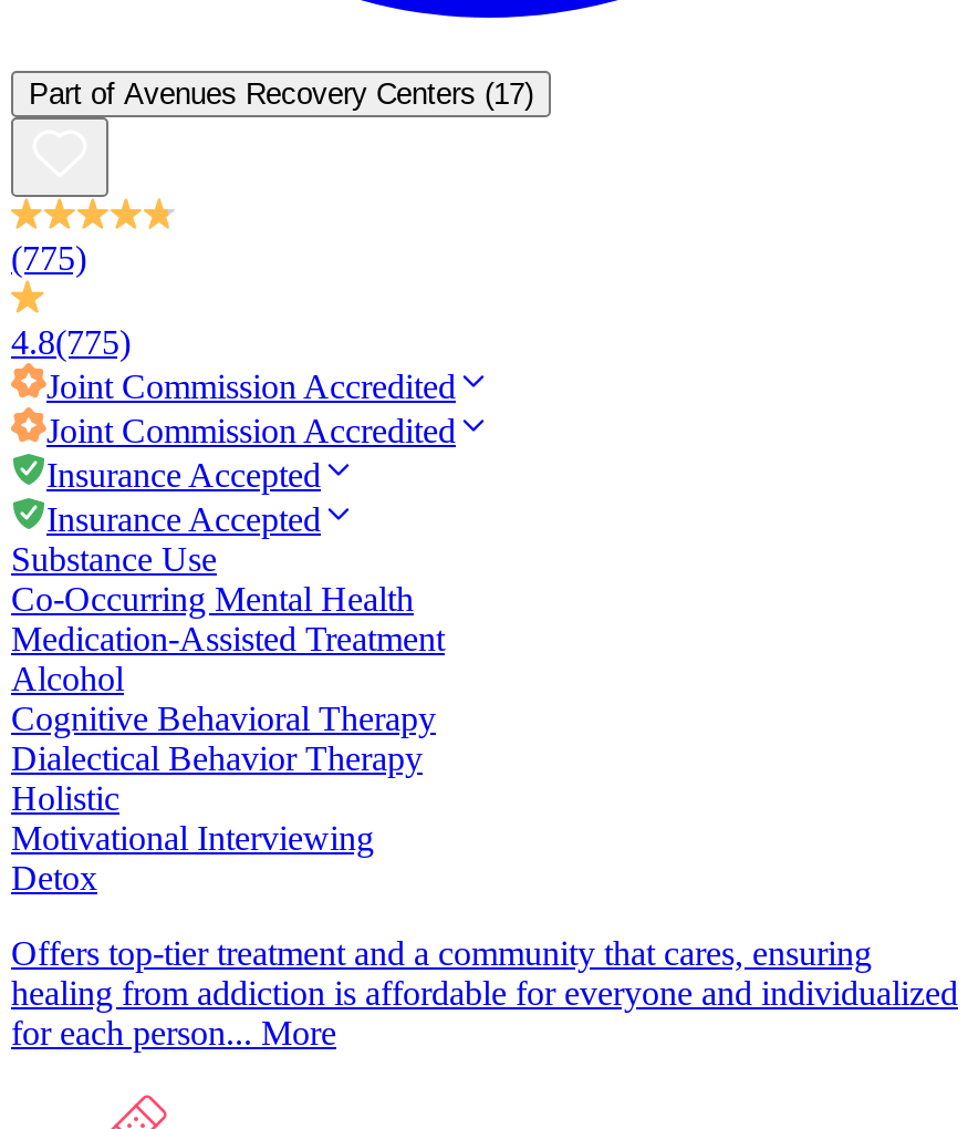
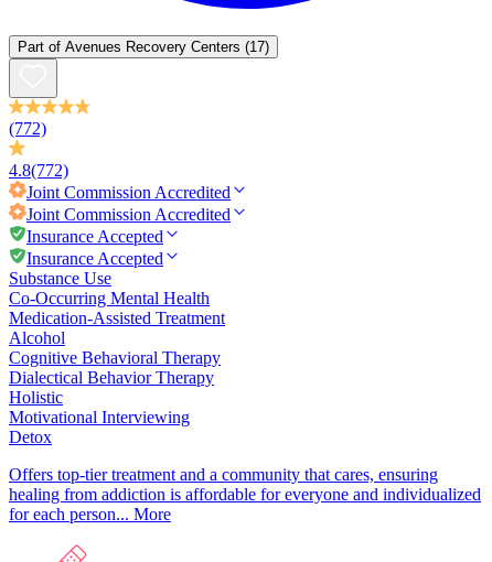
[11,239,86,277] (775) -> [9,119,46,138] (772)
[11,323,131,361] 4.8(775) -> [9,161,68,180] 4.8(772)

